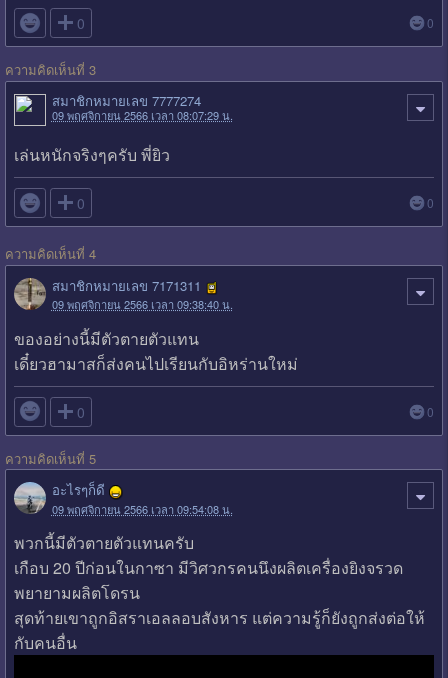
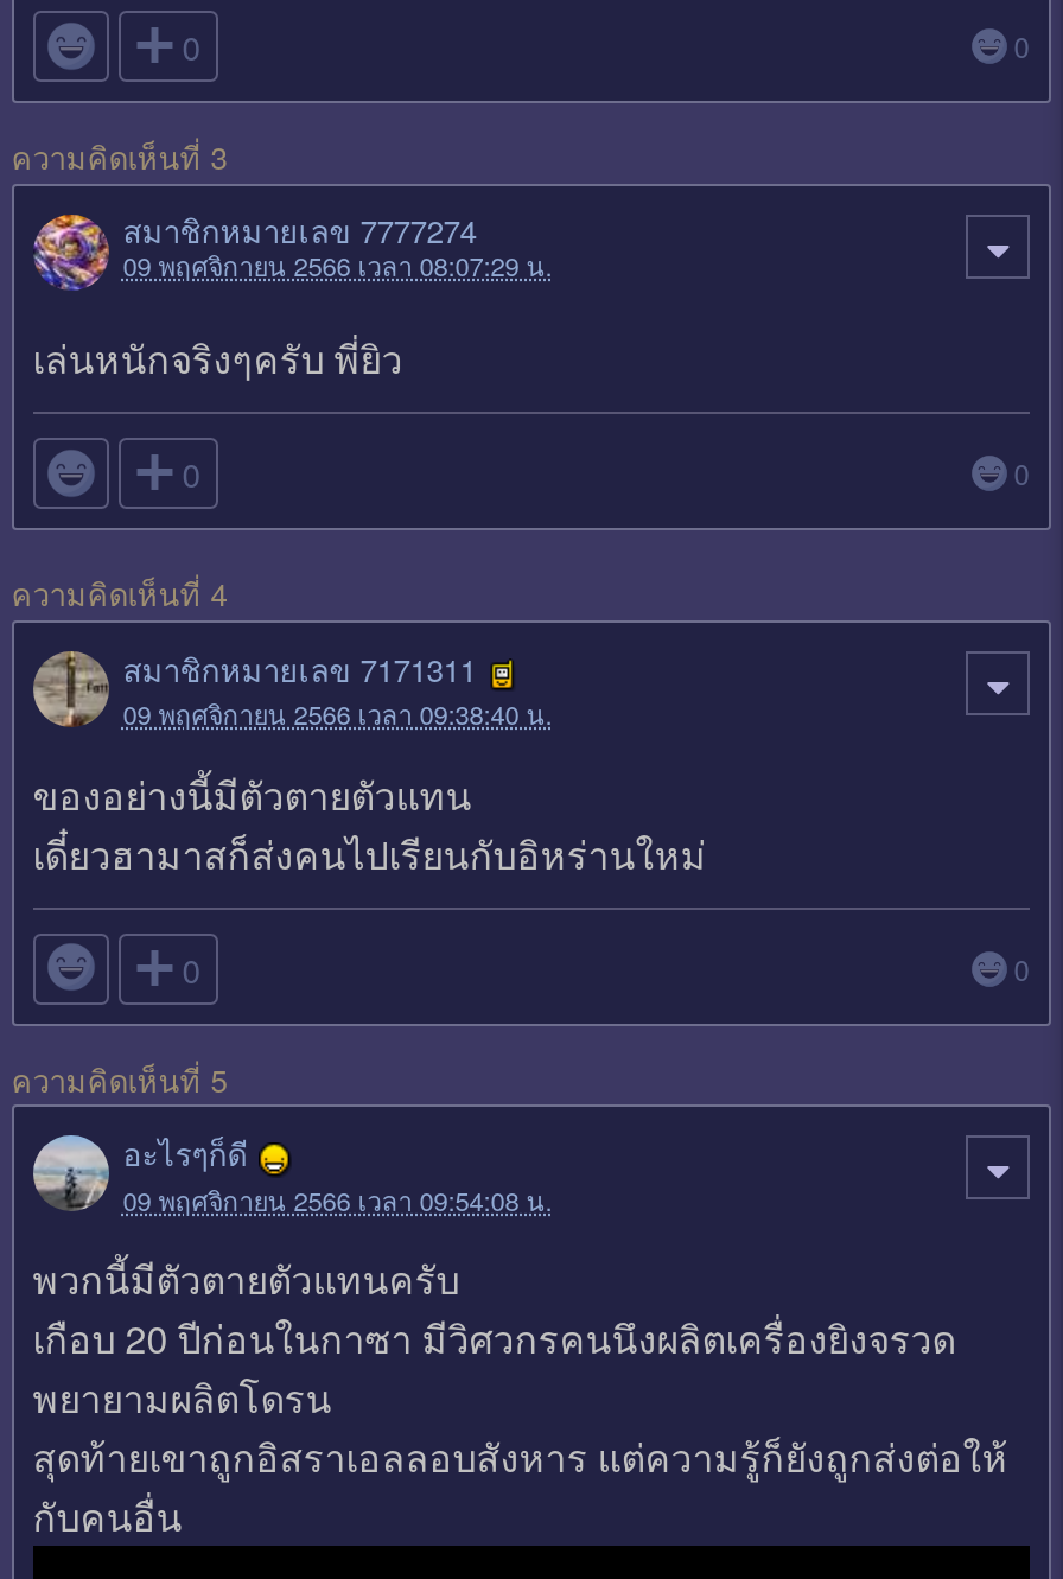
[13,93,47,127] [image] -> [33,212,112,293] [image]

